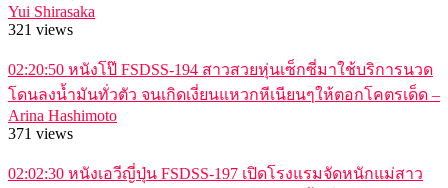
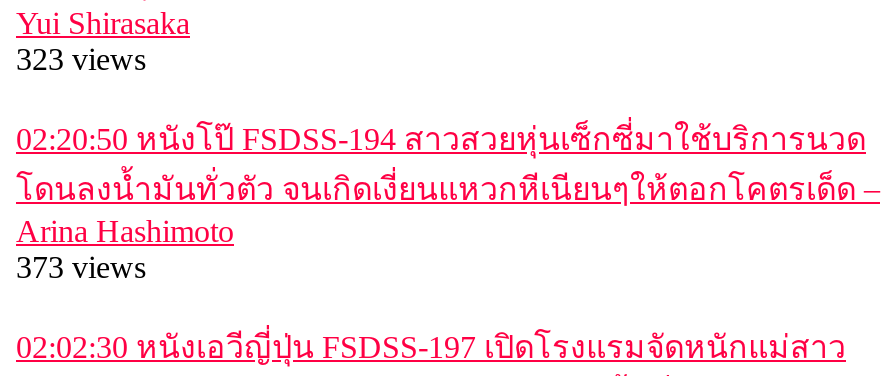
[8,21,73,38] 321 views -> [16,42,146,76] 323 views
[8,125,73,142] 371 views -> [16,250,146,284] 373 views

